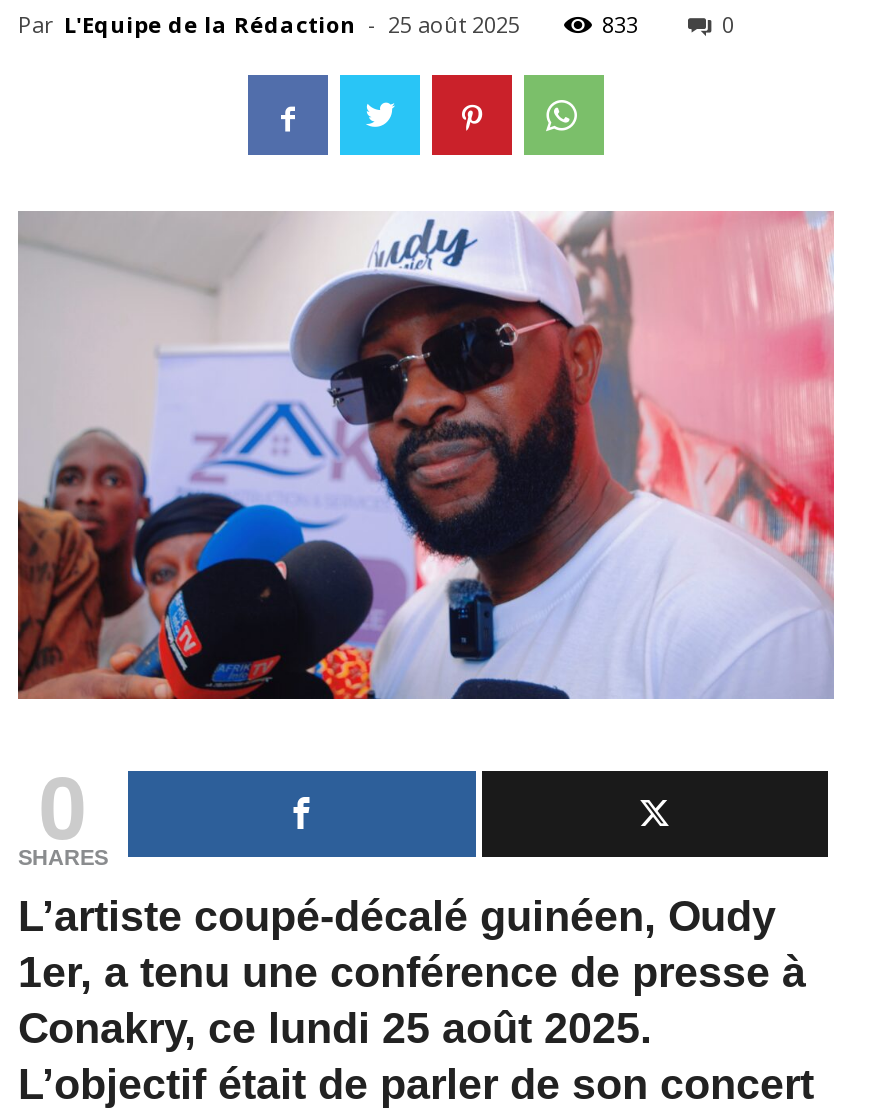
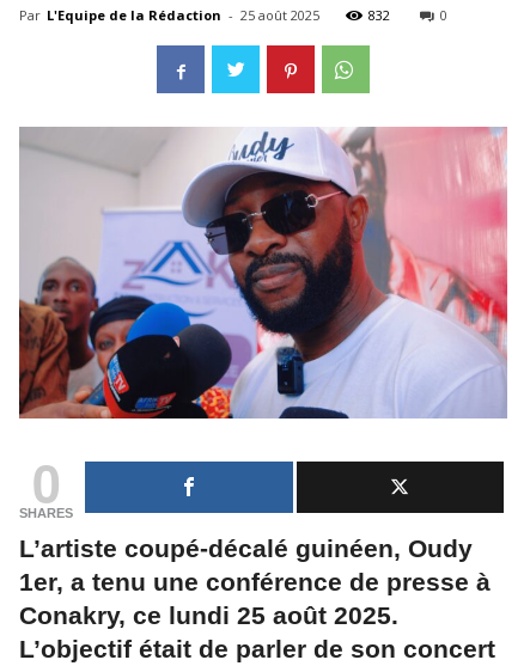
[602,9,638,39] 833 -> [368,6,390,24] 832

